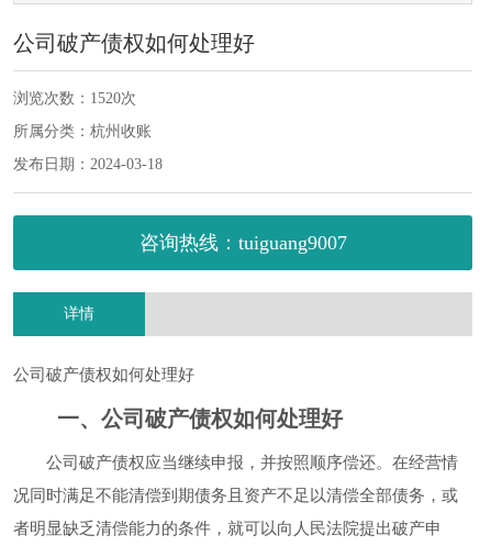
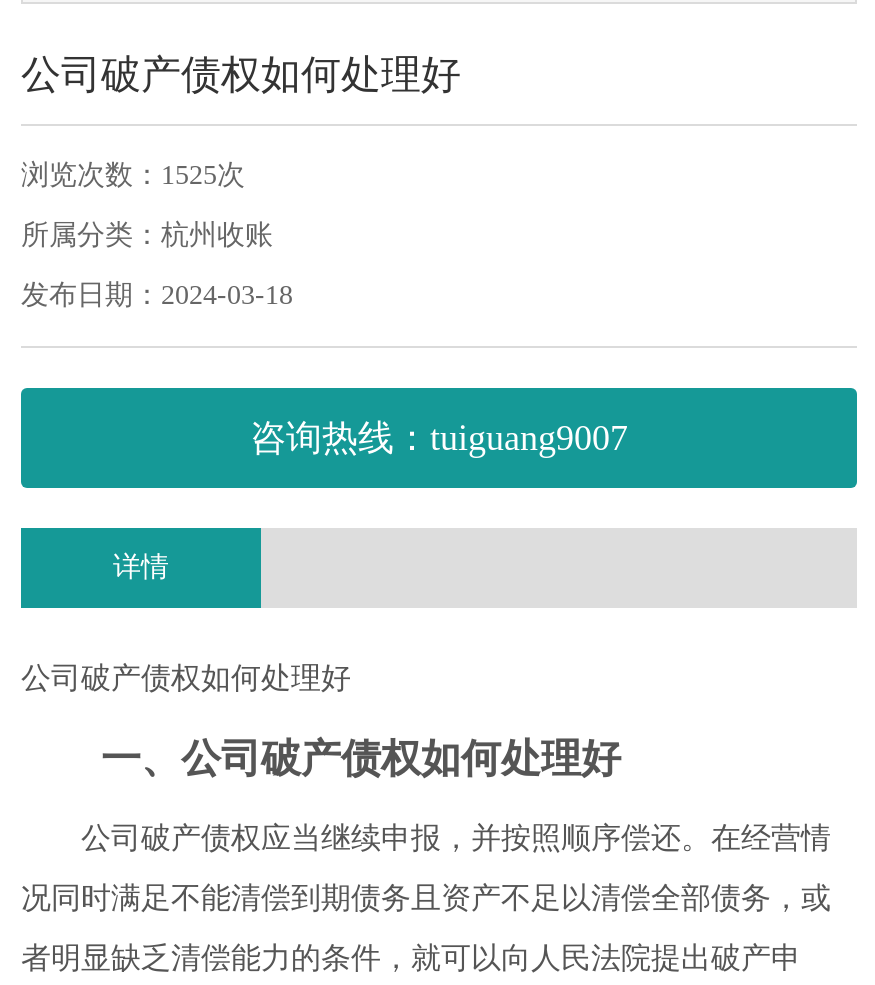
[13,90,136,107] 浏览次数：1520次 -> [21,161,245,191] 浏览次数：1525次

